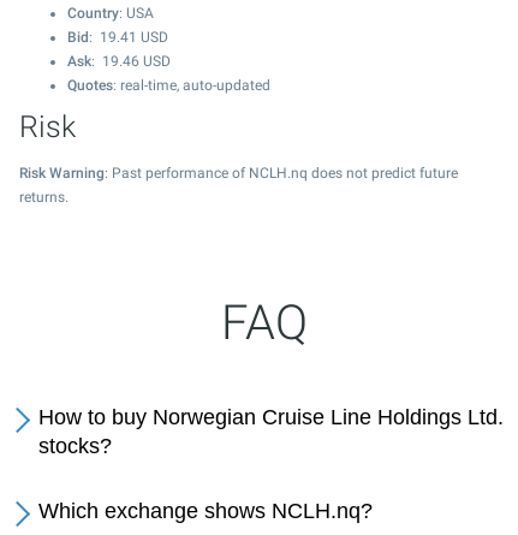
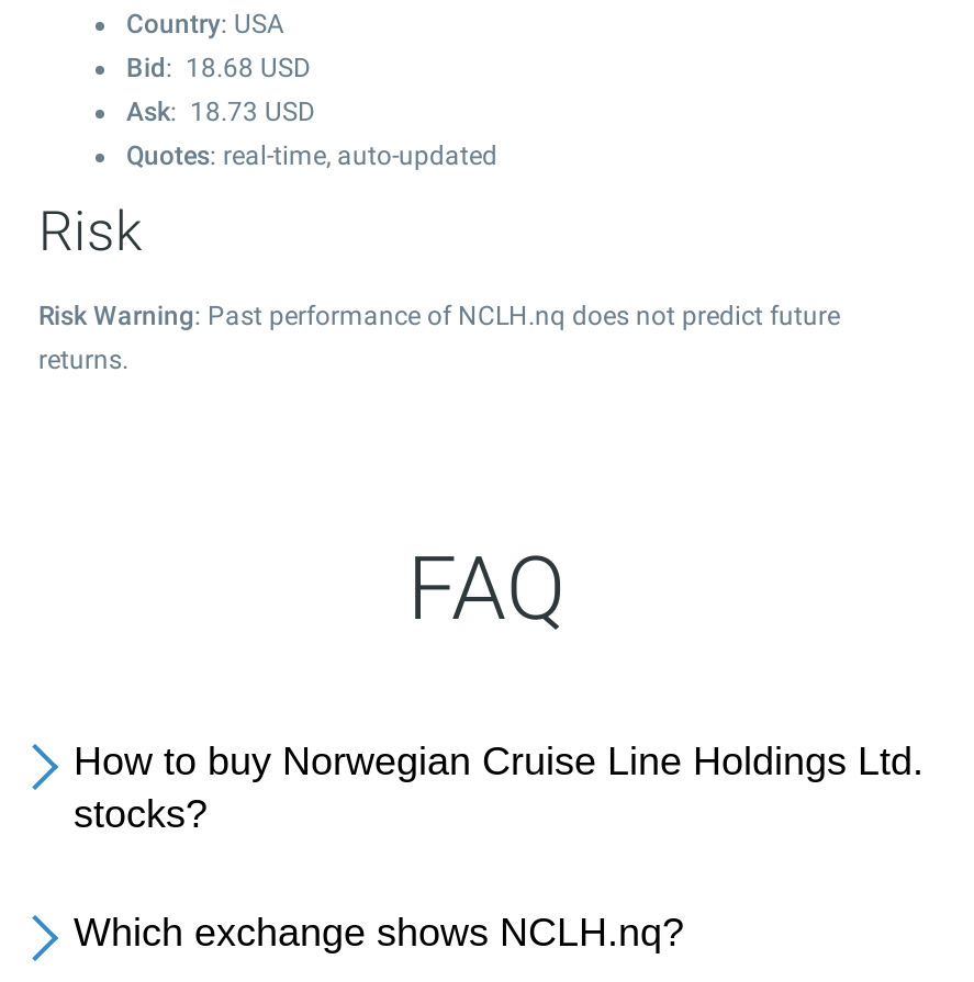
[67,29,168,46] Bid: 19.41 USD -> [126,53,311,83] Bid: 18.68 USD
[67,53,171,70] Ask: 19.46 USD -> [126,97,315,127] Ask: 18.73 USD

